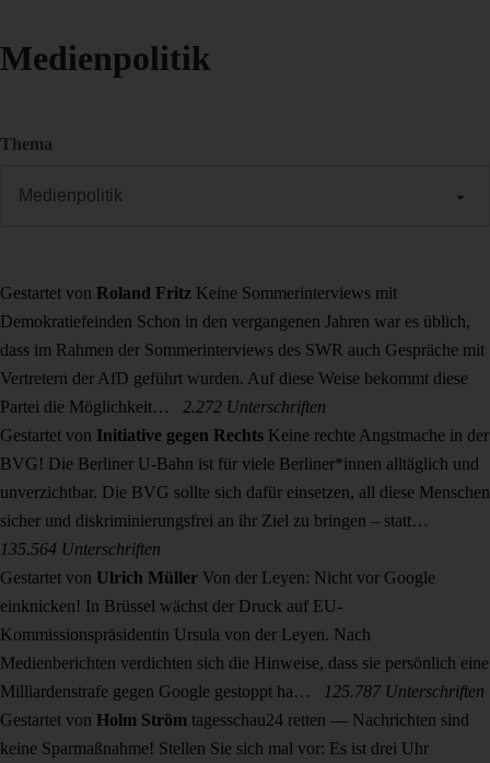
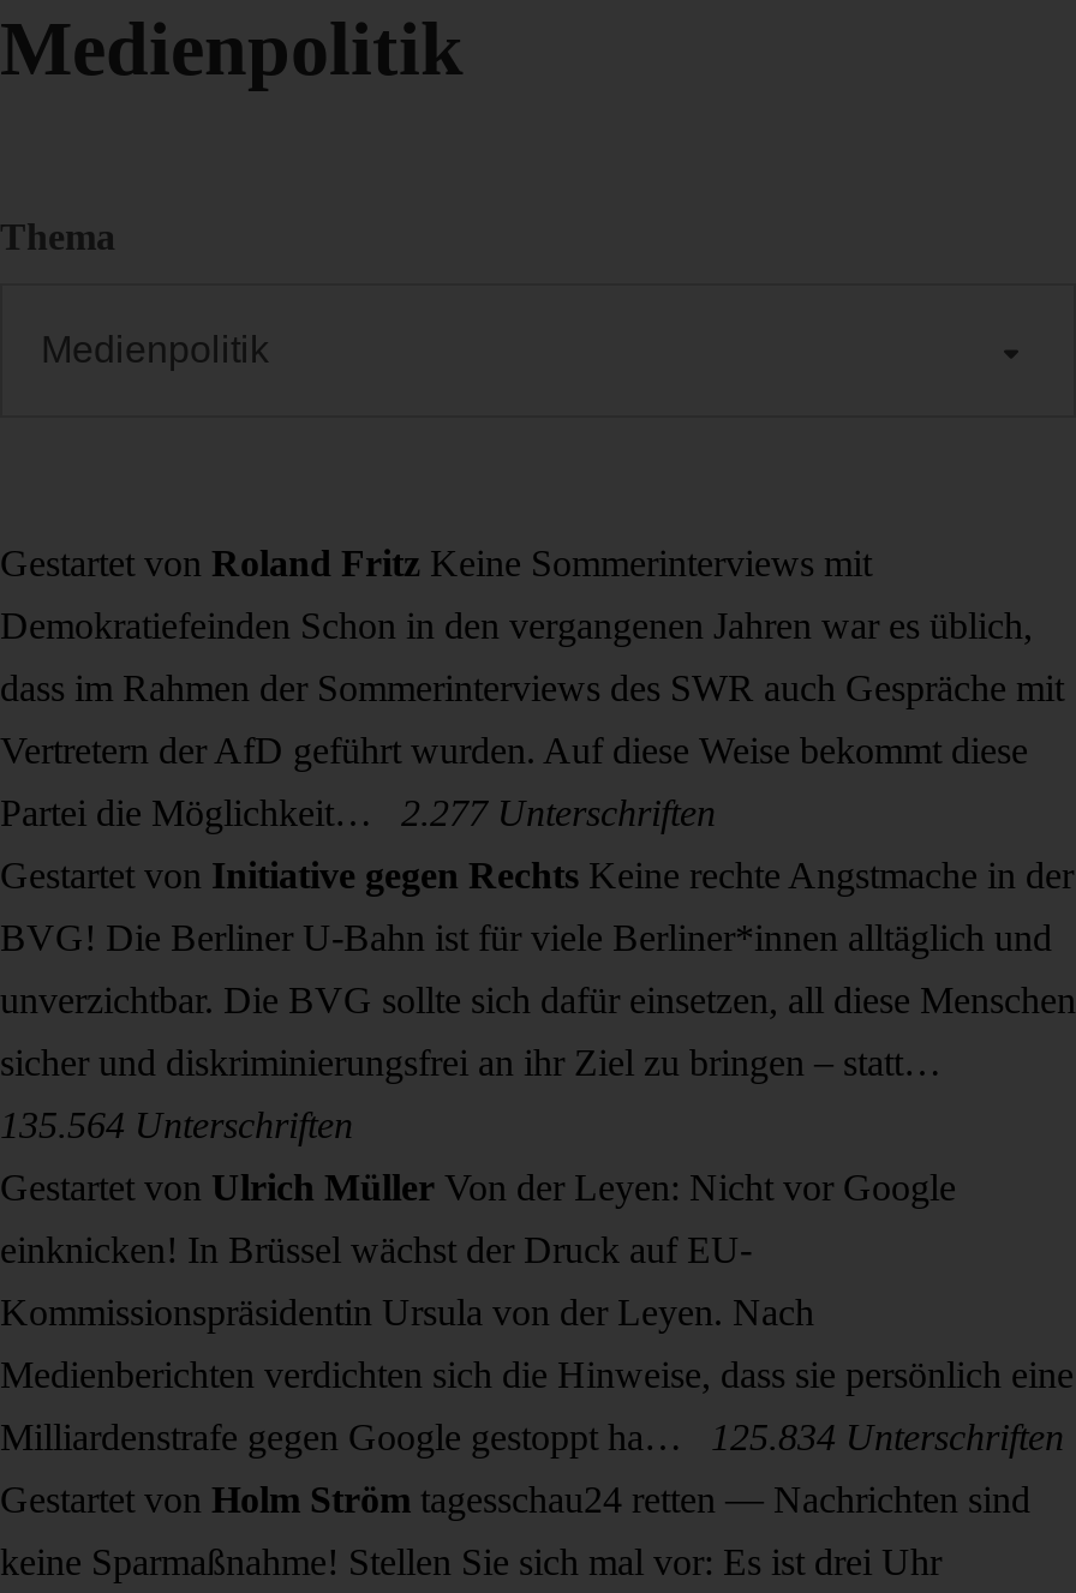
[0,397,326,416] Partei die Möglichkeit… 2.272 Unterschriften -> [0,792,716,833] Partei die Möglichkeit… 2.277 Unterschriften
[0,682,485,701] Milliardenstrafe gegen Google gestoppt ha… 125.787 Unterschriften -> [0,1417,1064,1457] Milliardenstrafe gegen Google gestoppt ha… 125.834 Unterschriften

